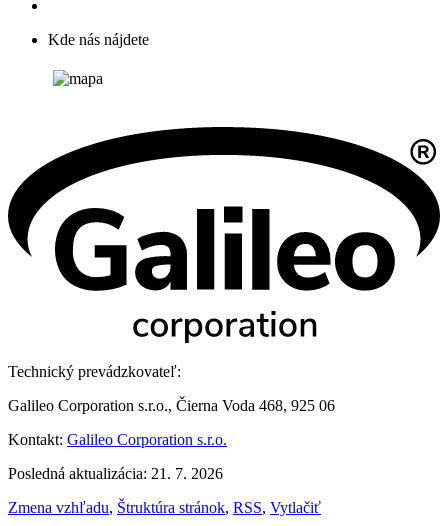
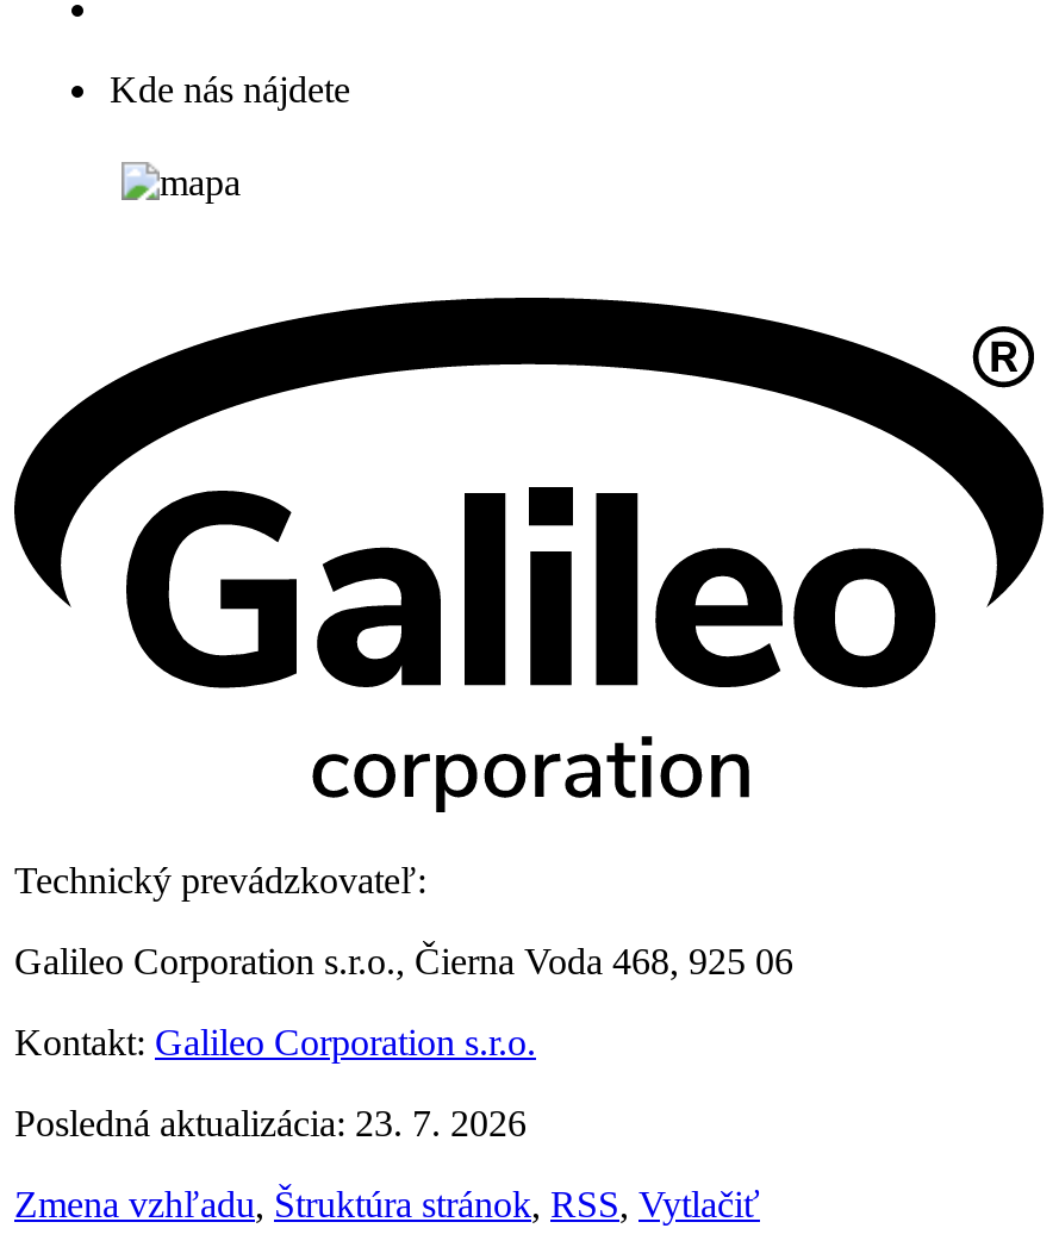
[8,465,223,482] Posledná aktualizácia: 21. 7. 2026 -> [14,1103,527,1144] Posledná aktualizácia: 23. 7. 2026

